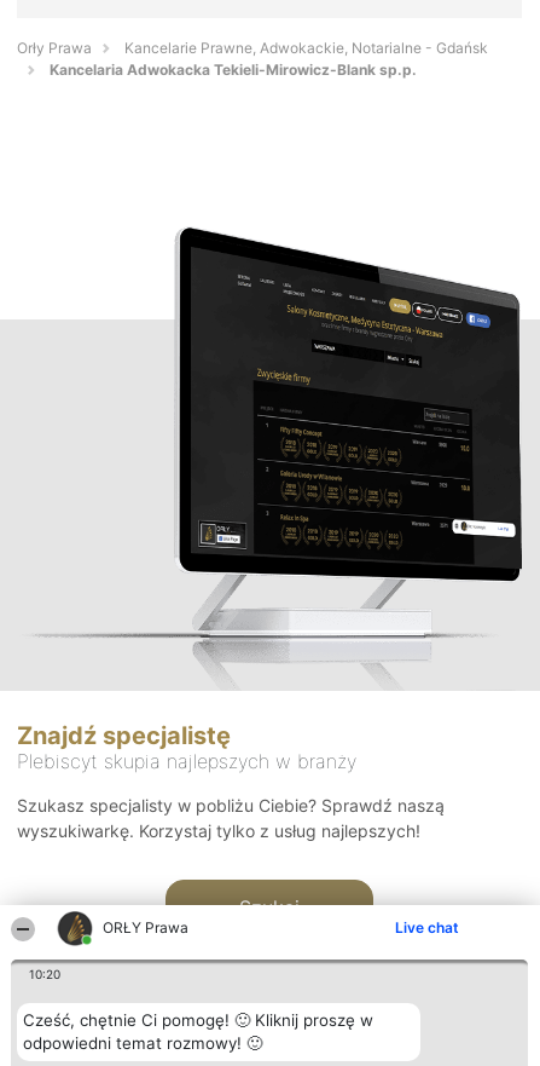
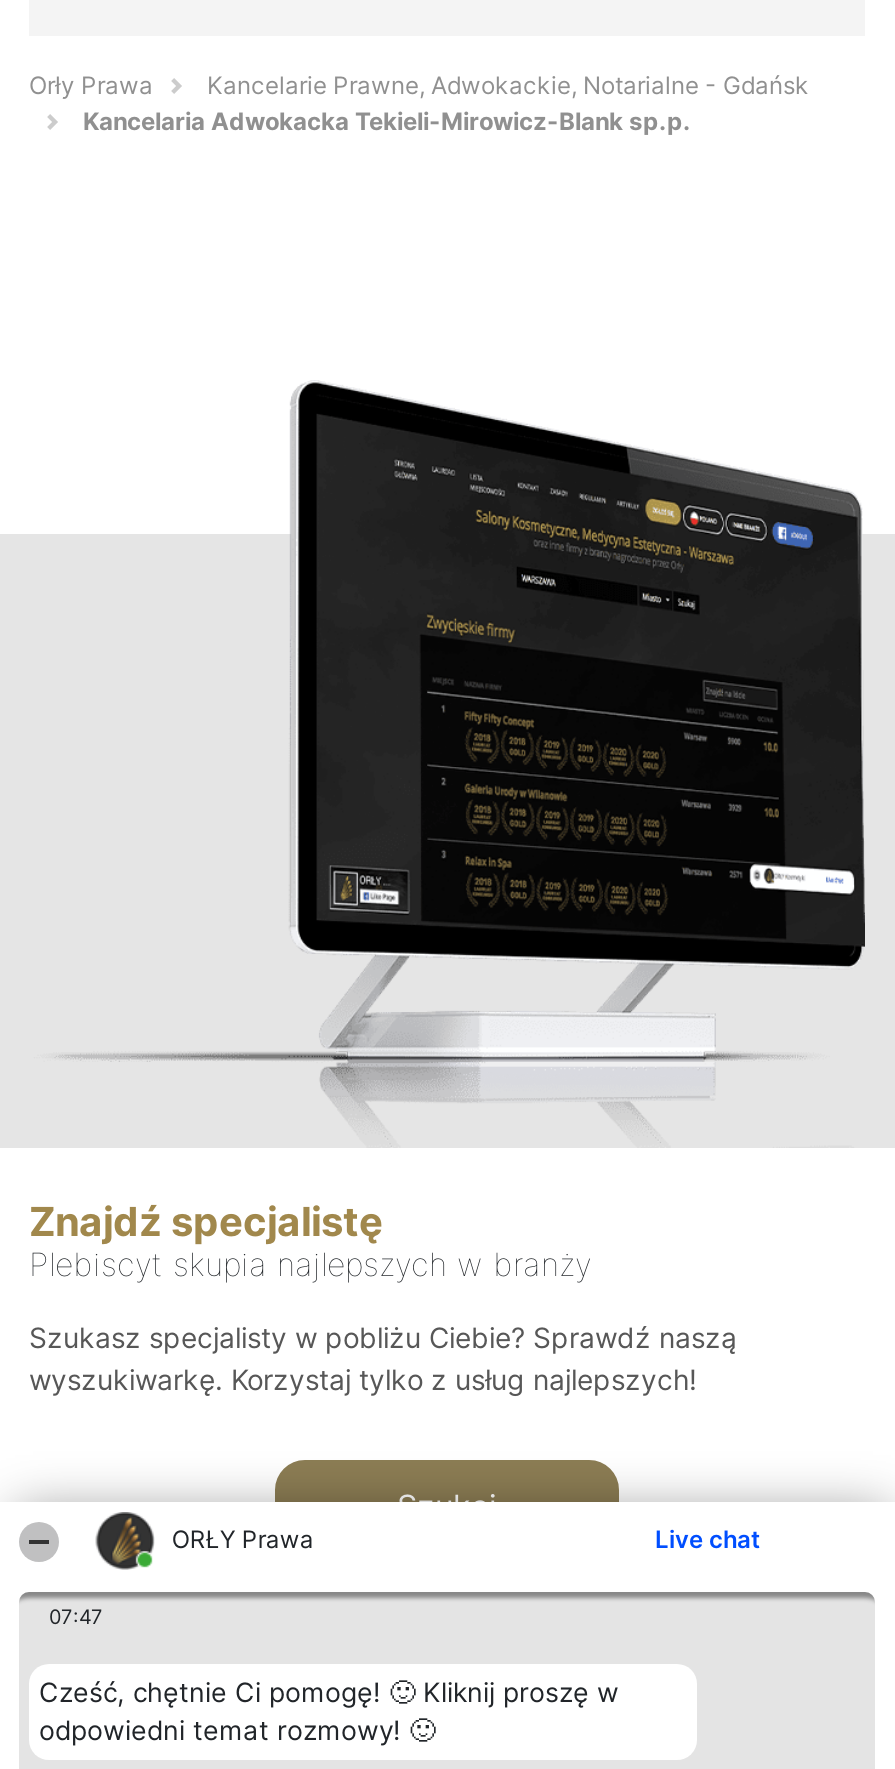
[29,967,60,981] 10:20 -> [49,1604,103,1628] 07:47

